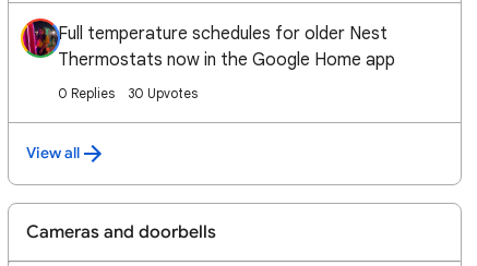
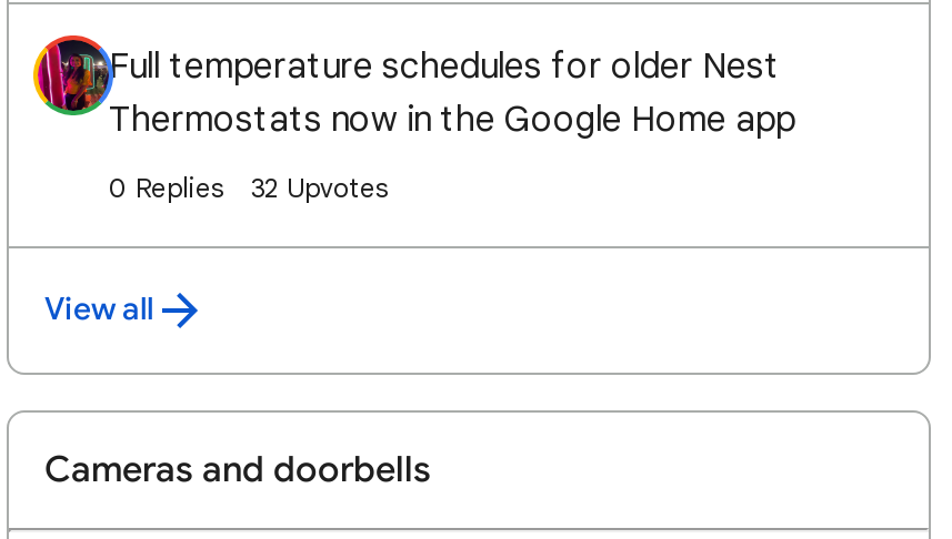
[128,85,198,101] 30 Upvotes -> [251,171,389,204] 32 Upvotes

